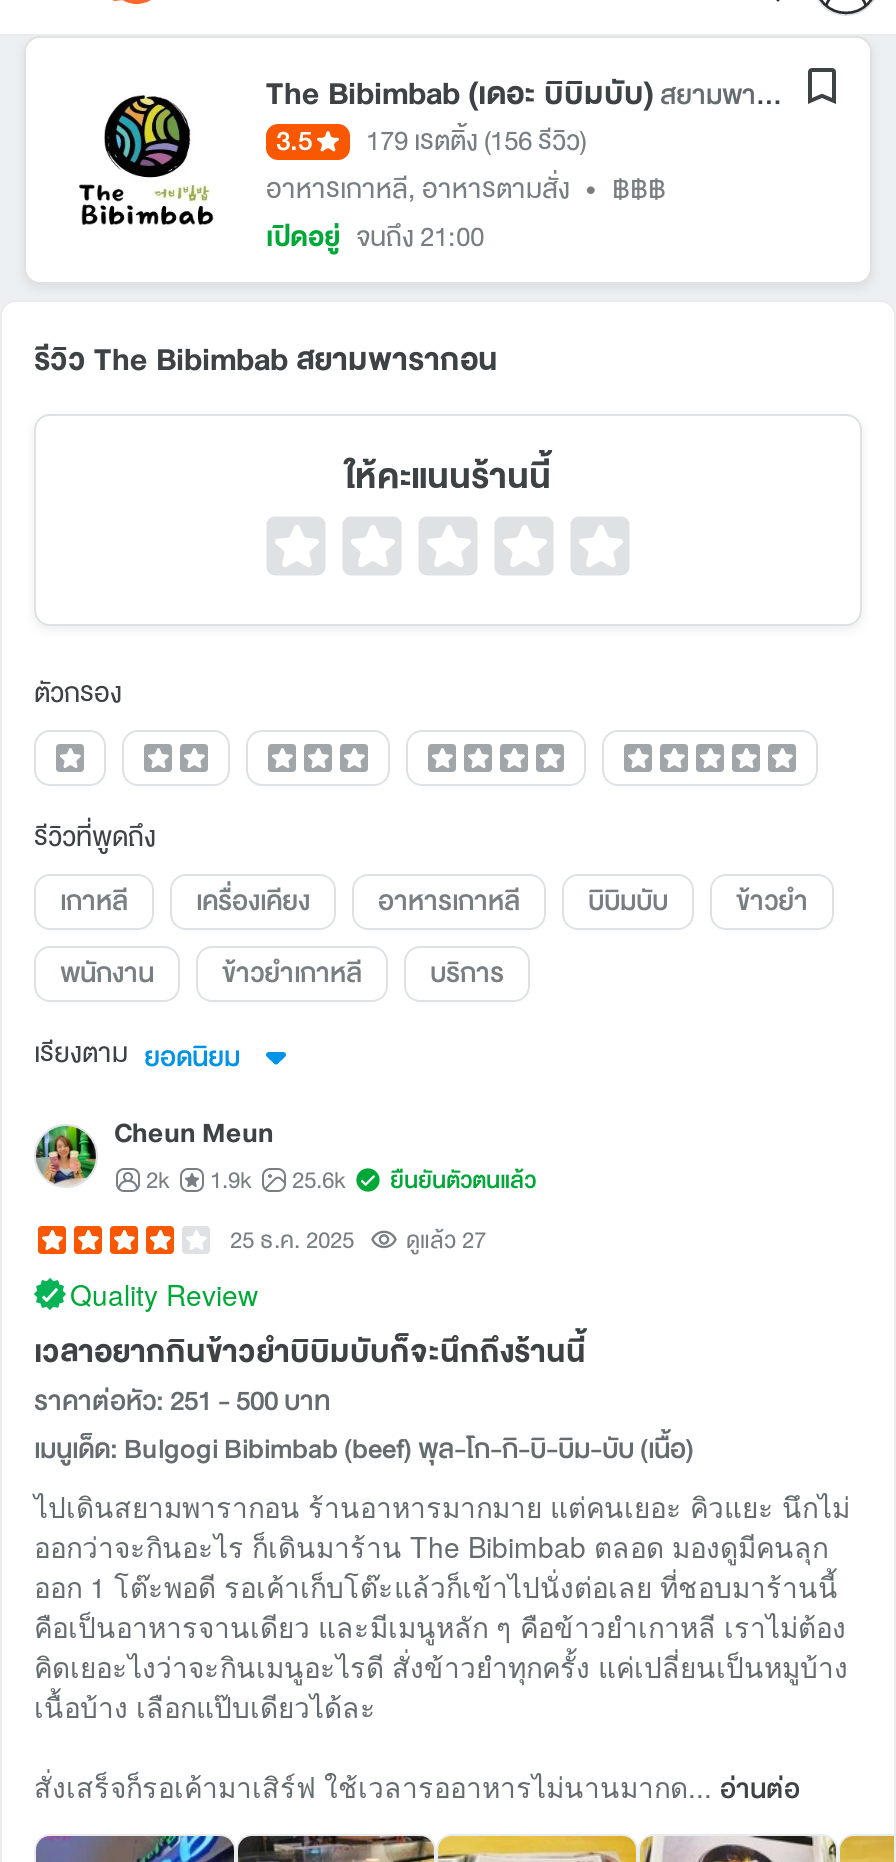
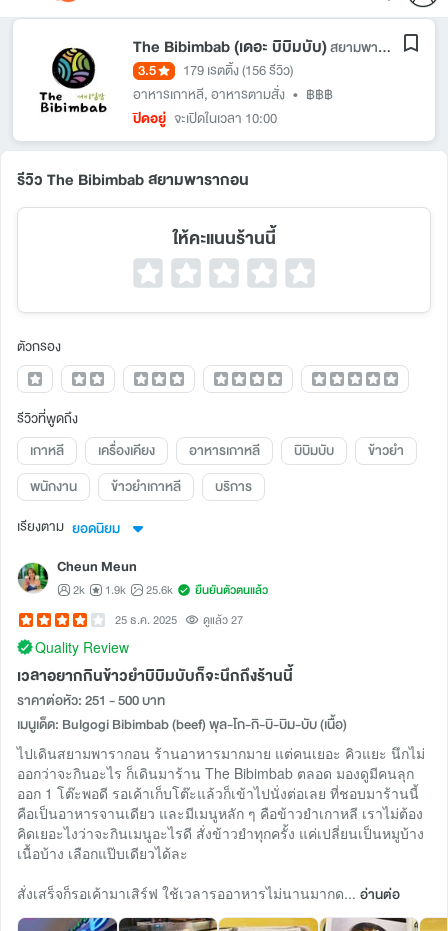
[266,216,484,258] เปิดอยู่ จนถึง 21:00 -> [133,108,277,129] ปิดอยู่ จะเปิดในเวลา 10:00

